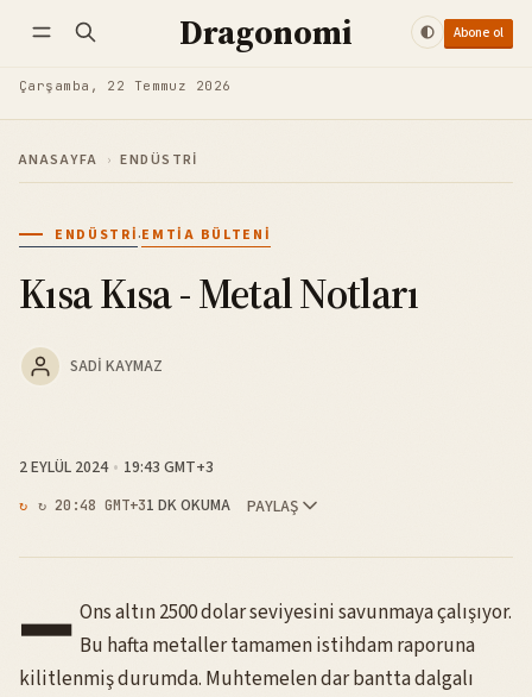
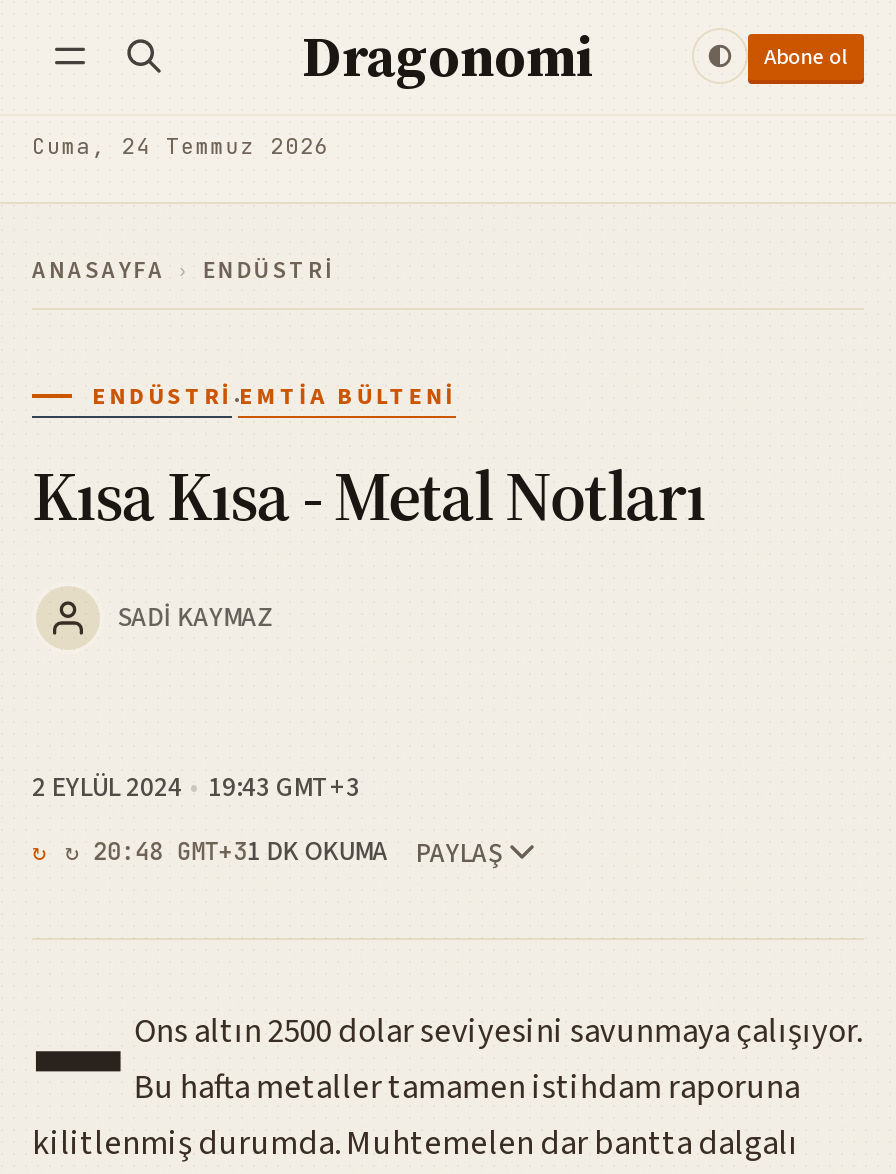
[19,78,231,94] Çarşamba, 22 Temmuz 2026 -> [32,133,330,161] Cuma, 24 Temmuz 2026

